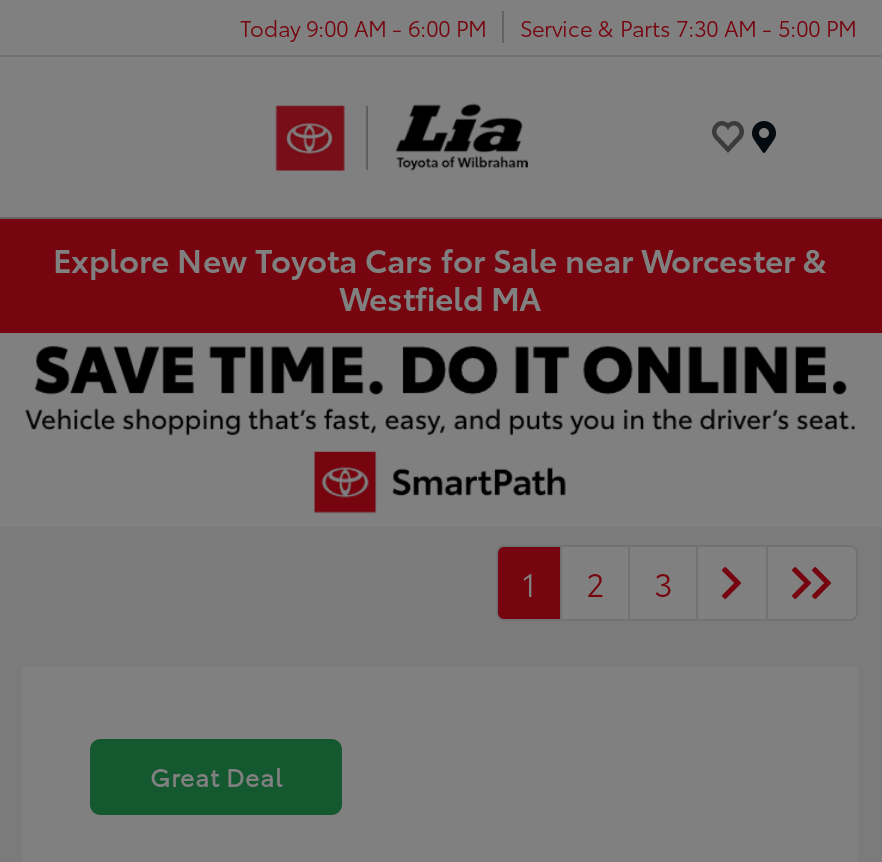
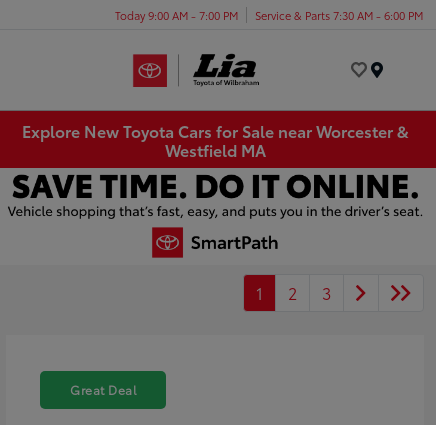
[240,10,486,42] Today 9:00 AM - 6:00 PM -> [115,6,238,22] Today 9:00 AM - 7:00 PM
[520,10,856,42] Service & Parts 7:30 AM - 5:00 PM -> [255,6,423,22] Service & Parts 7:30 AM - 6:00 PM

